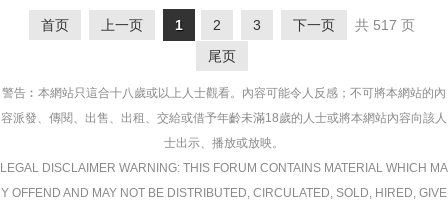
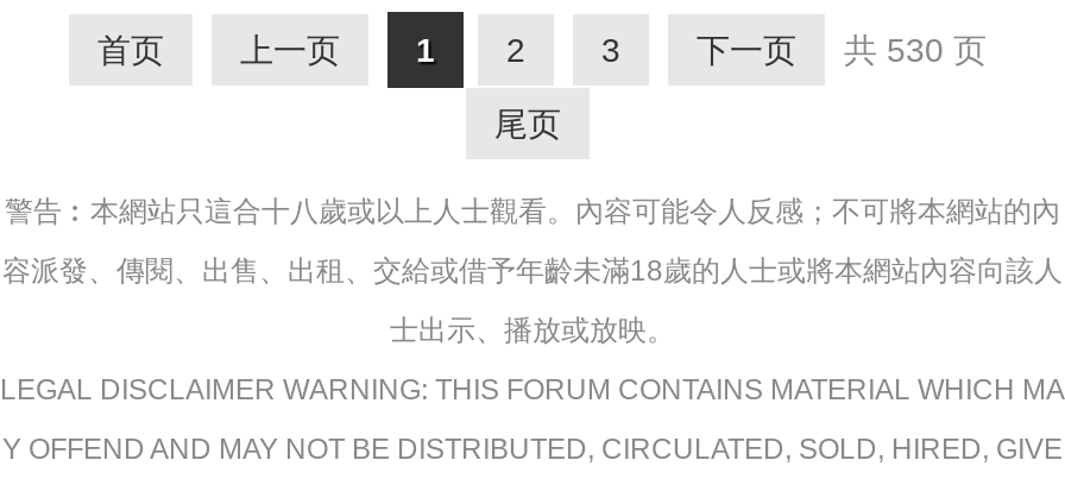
[41,17,419,33] 首页 上一页 1 2 3 下一页 共 517 页 -> [97,31,996,69] 首页 上一页 1 2 3 下一页 共 530 页

